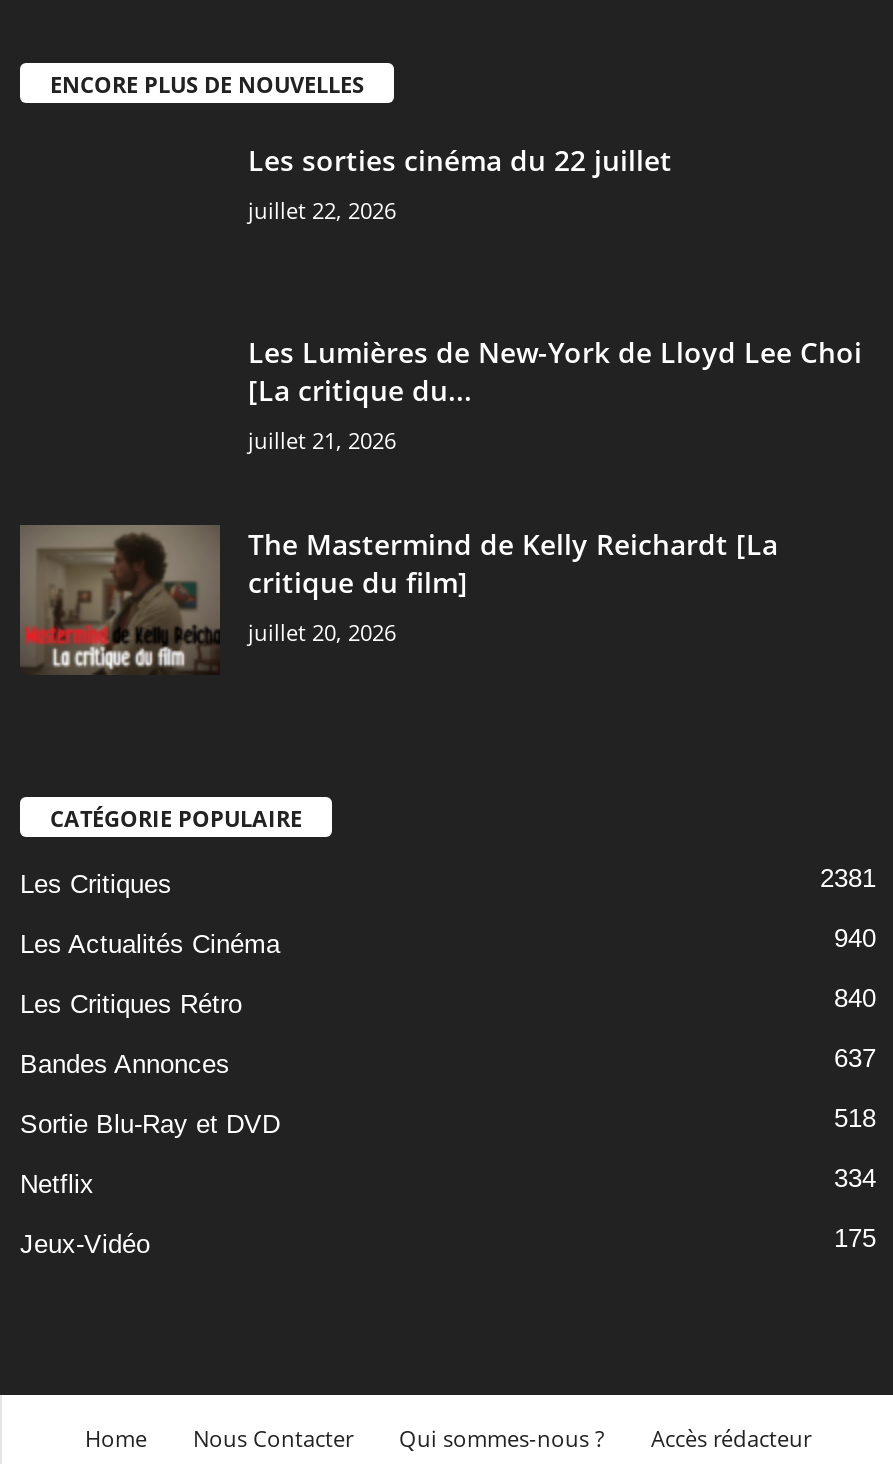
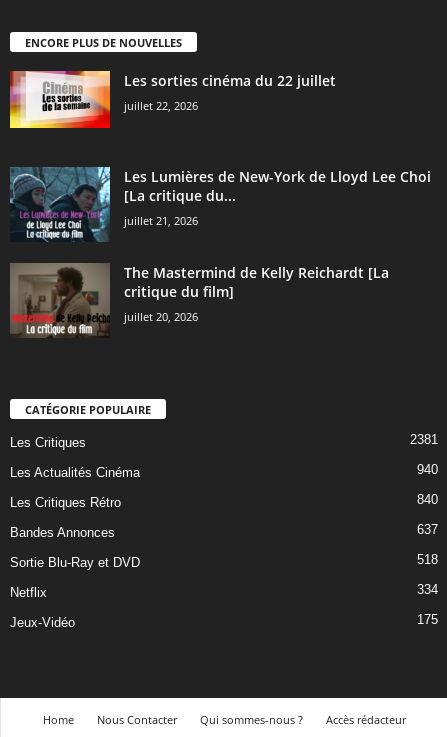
none -> [9,70,111,129] [image]
none -> [9,166,111,242] [image]

